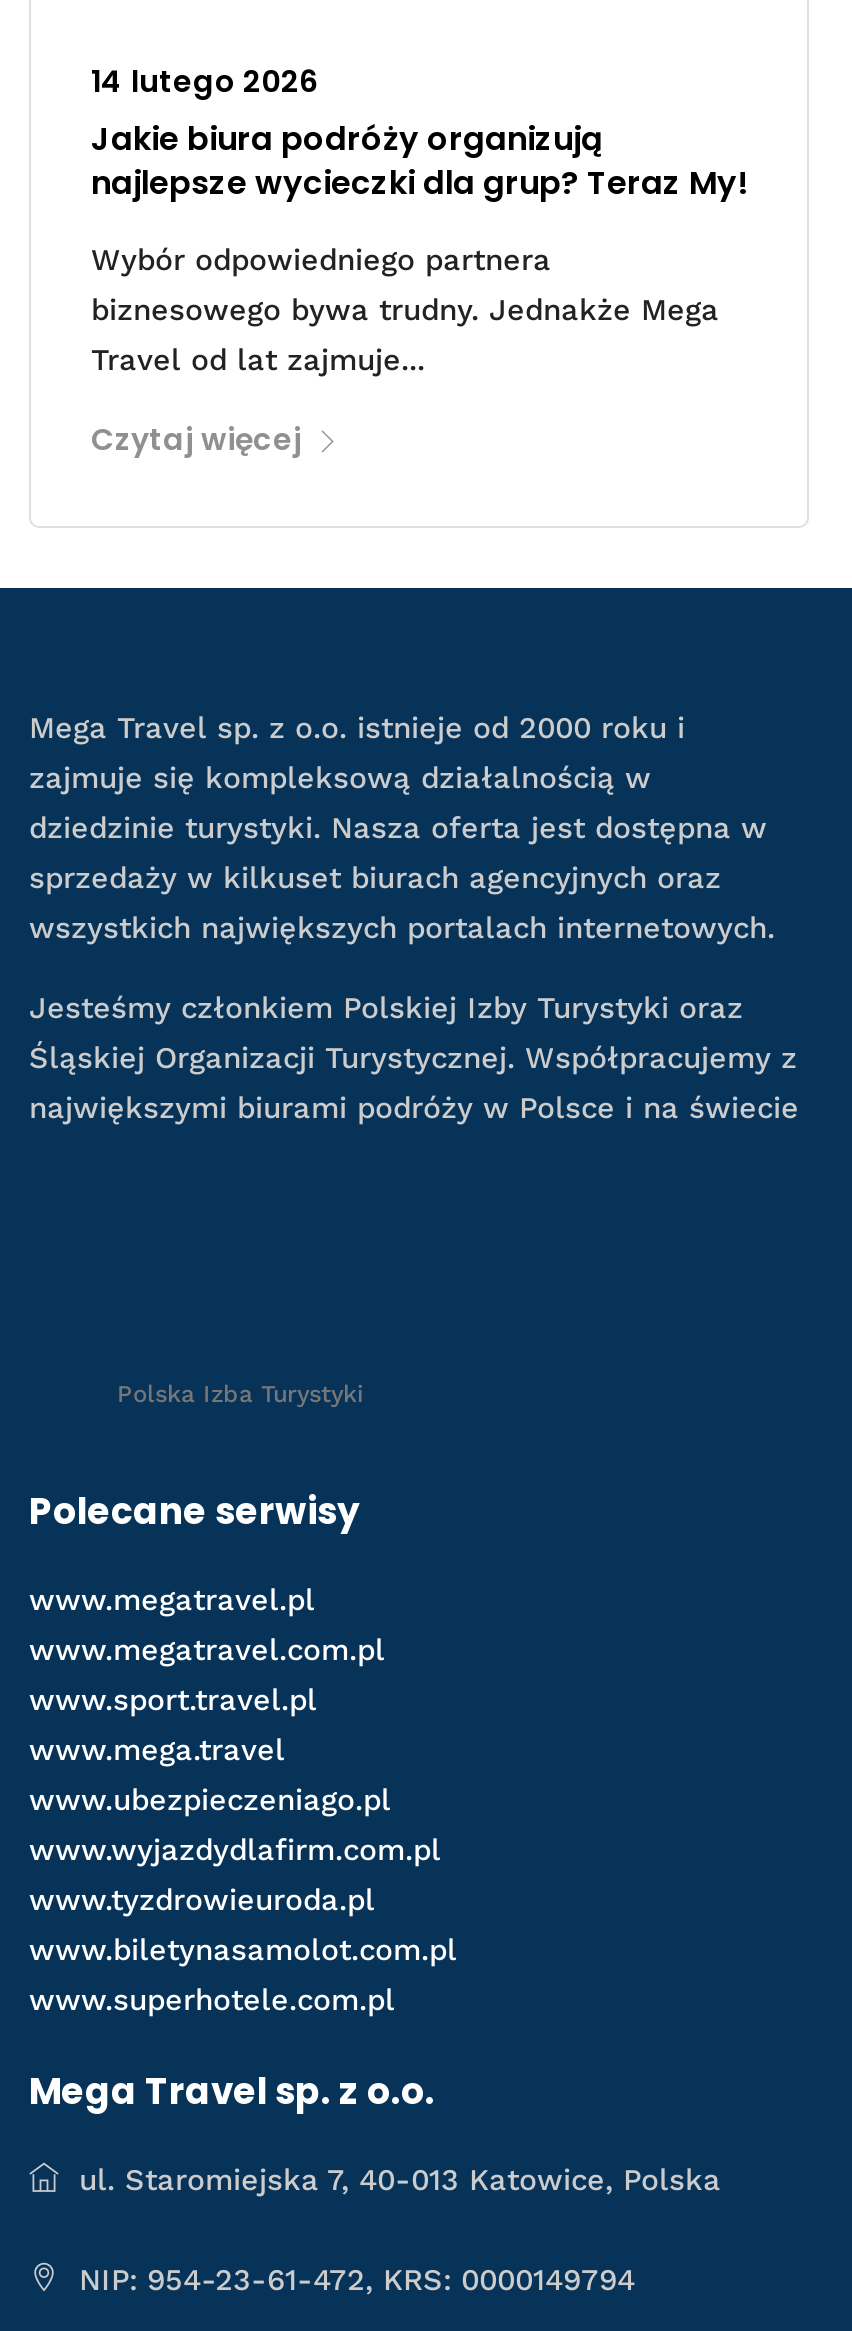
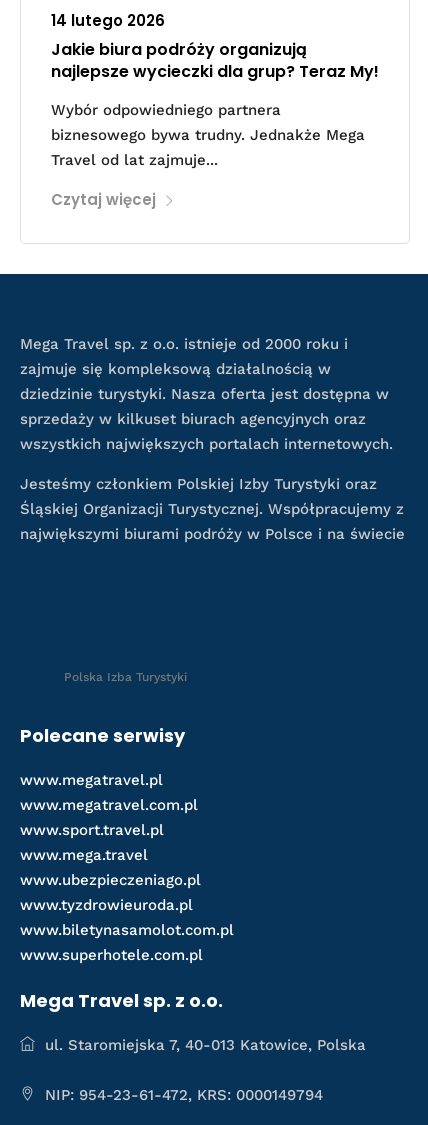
[29,1833,441,1869] www.wyjazdydlafirm.com.pl -> none

